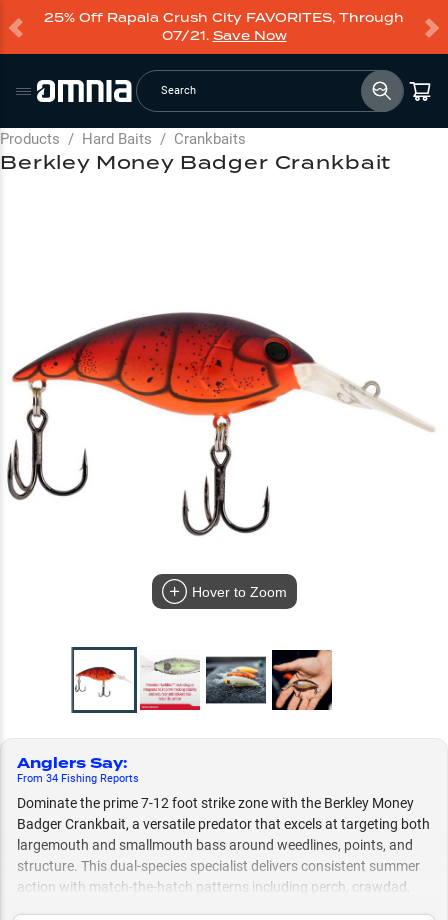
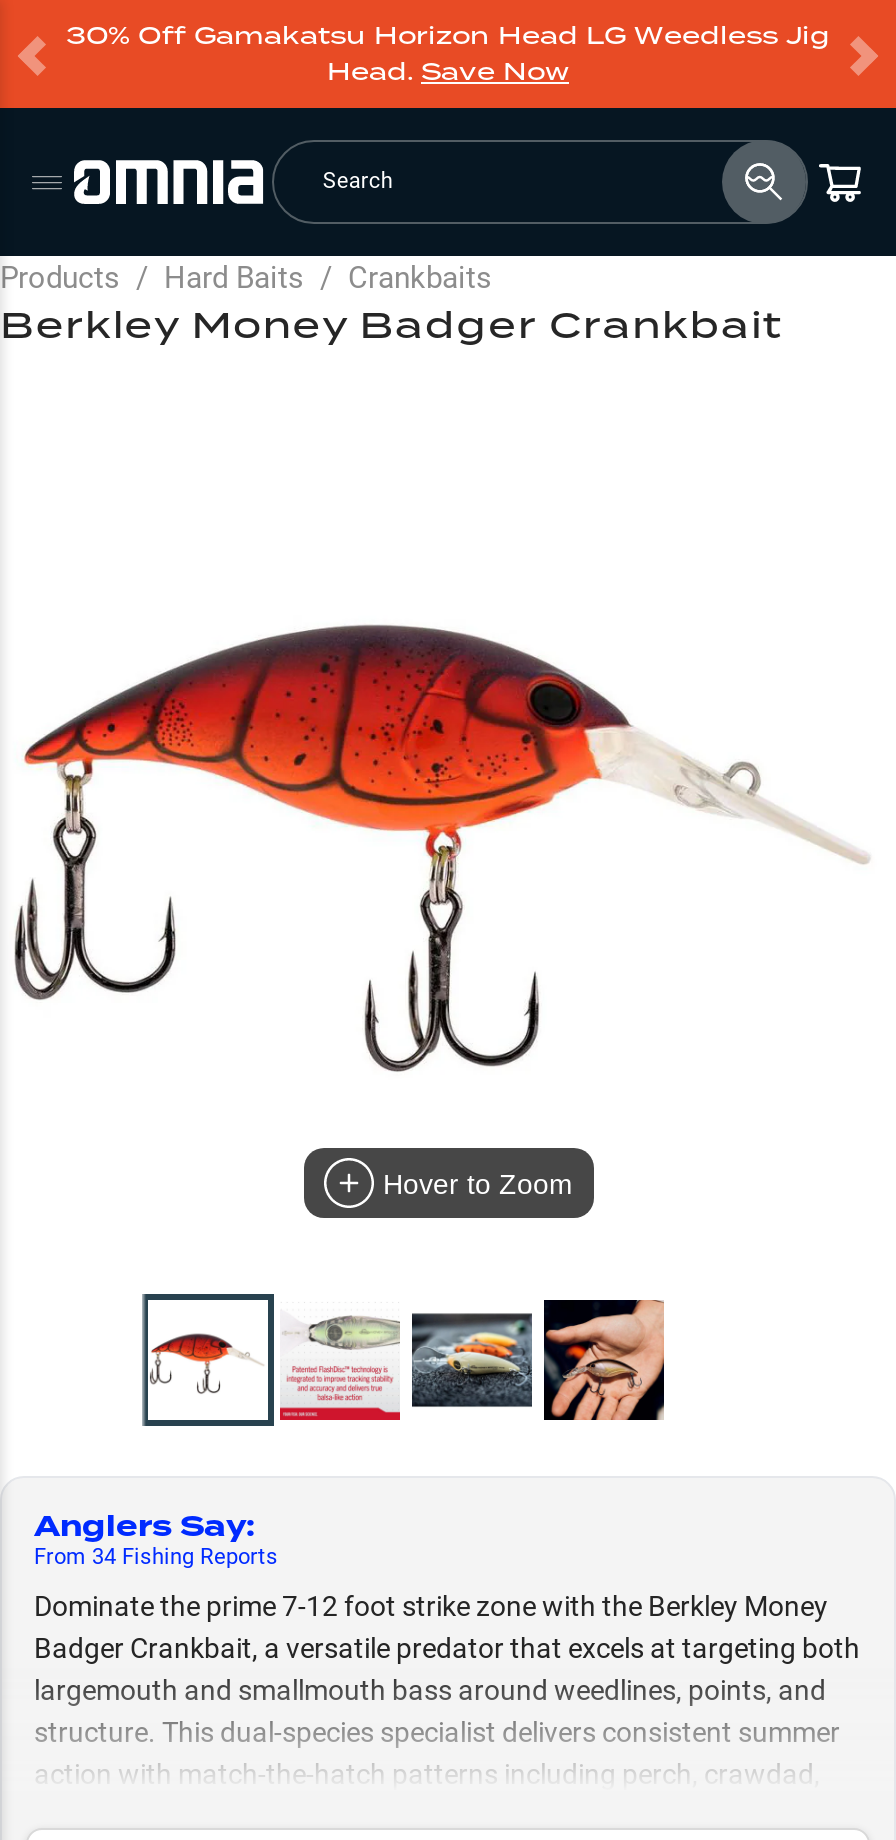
[44,9,404,44] 25% Off Rapala Crush City FAVORITES, Through | 07/21. Save Now -> [66,18,830,88] 30% Off Gamakatsu Horizon Head LG Weedless Jig | Head. Save Now

